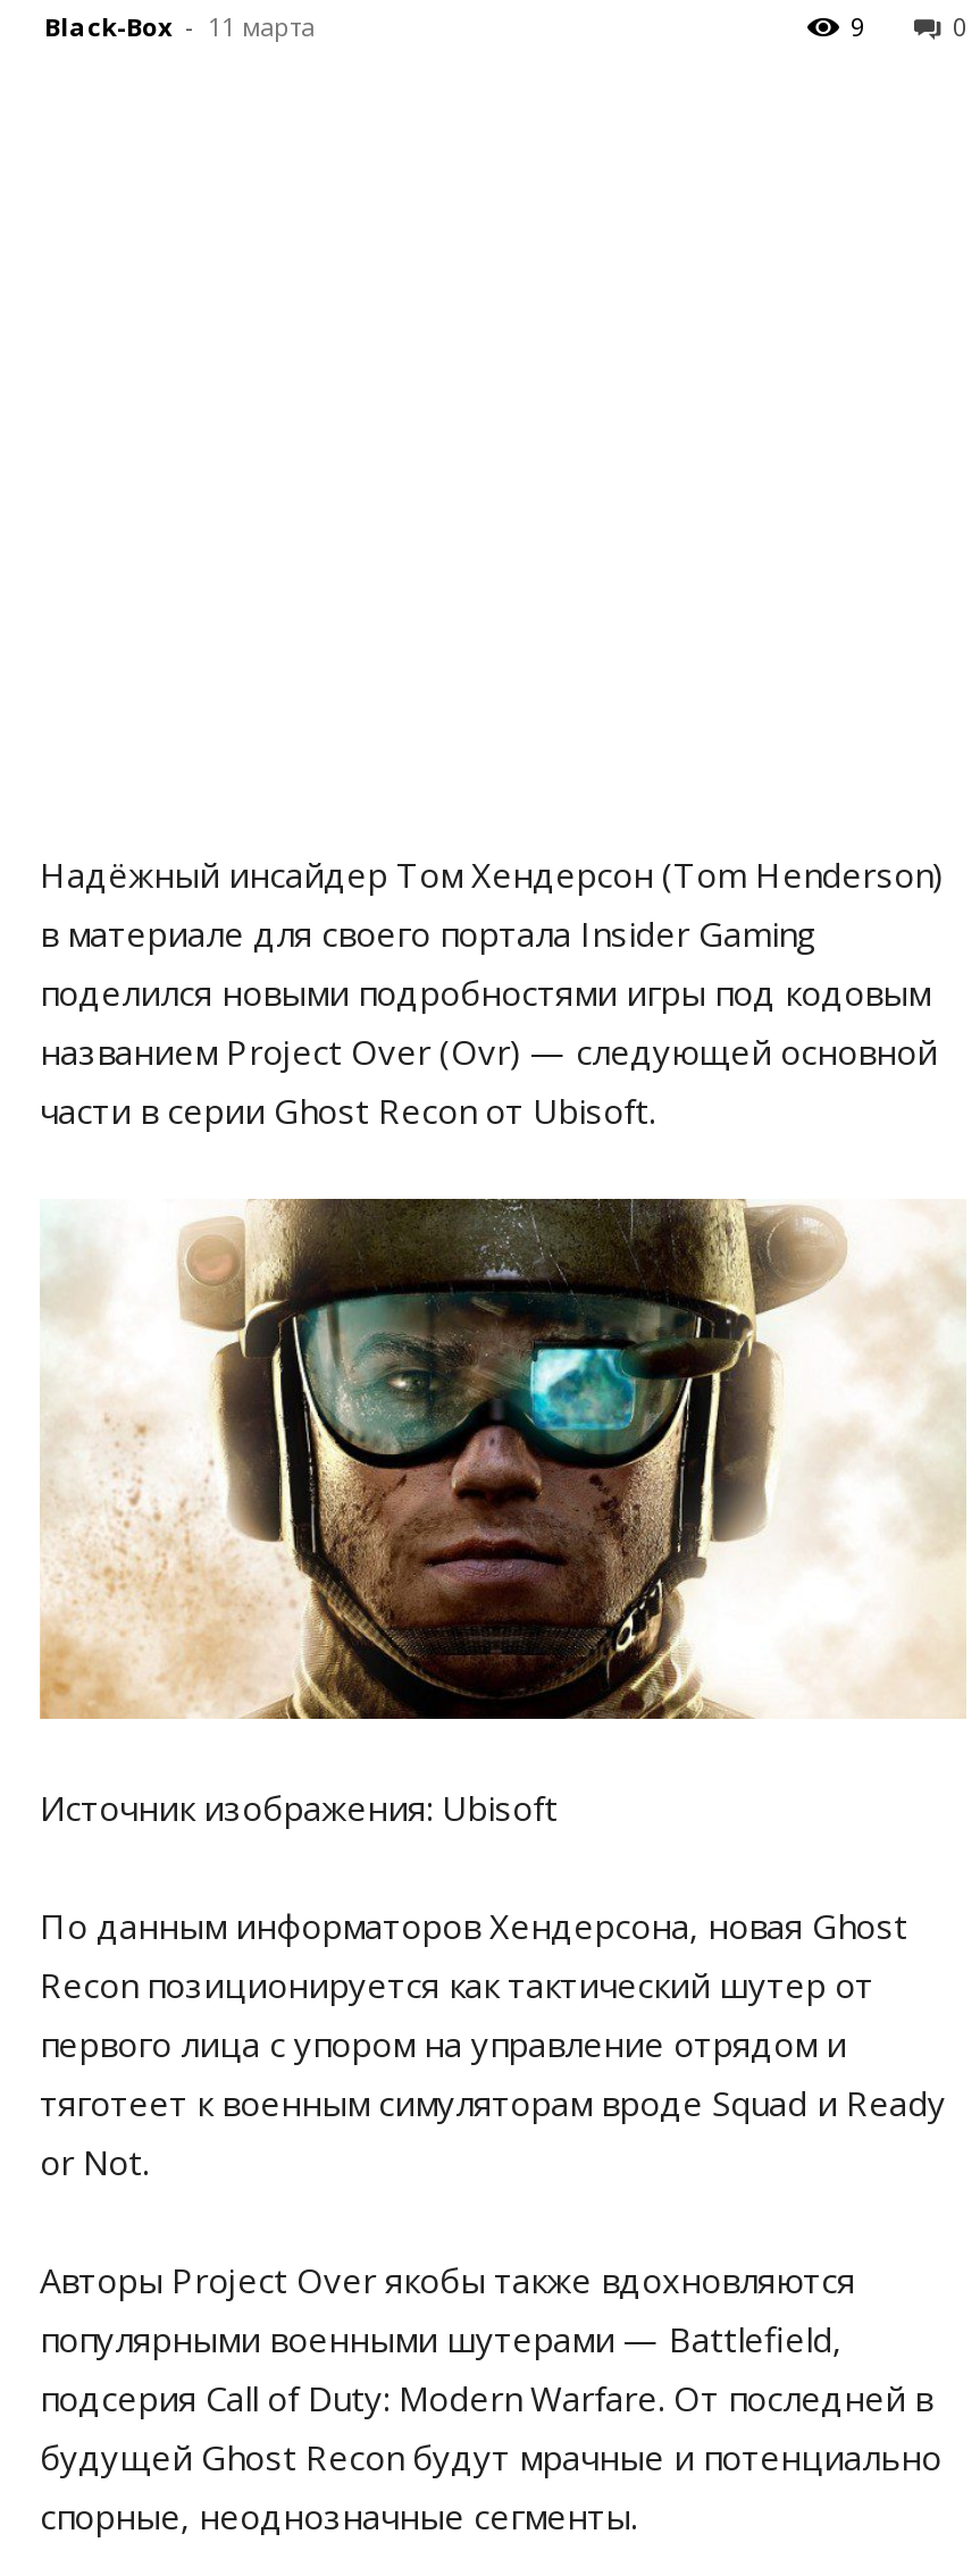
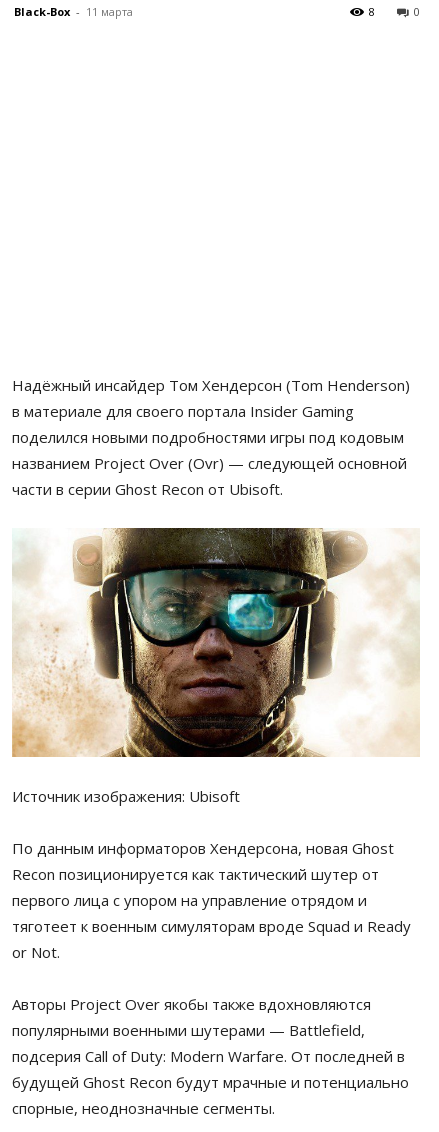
[851,9,864,43] 9 -> [369,4,375,19] 8

